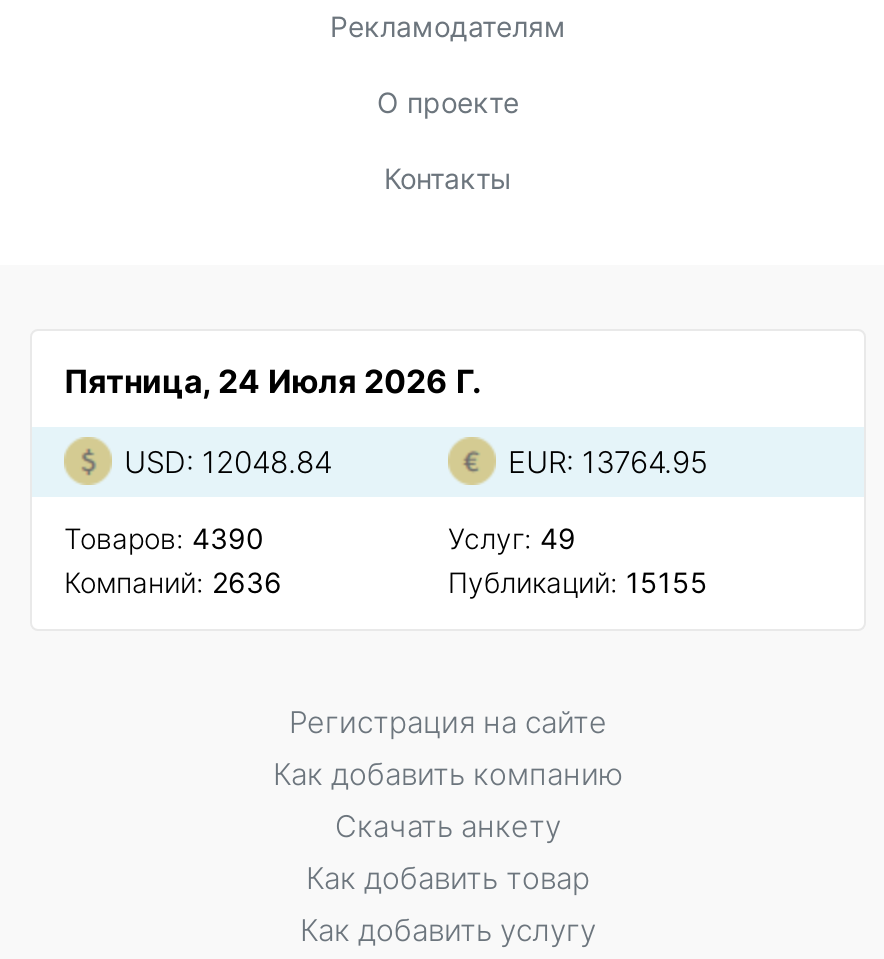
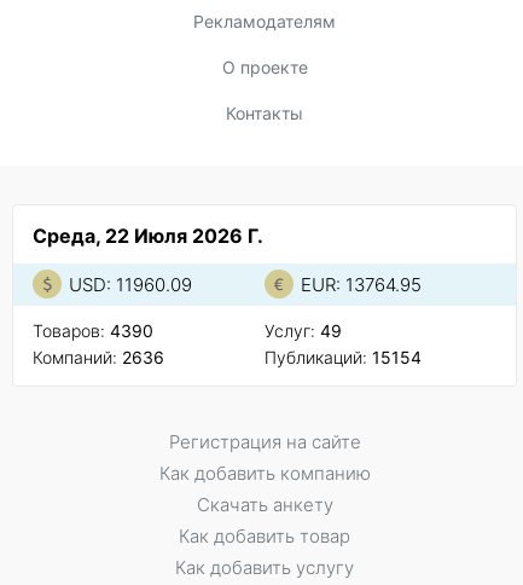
[64,361,482,401] Пятница, 24 Июля 2026 Г. -> [33,224,263,248] Среда, 22 Июля 2026 Г.
[124,443,332,481] USD: 12048.84 -> [69,273,192,296] USD: 11960.09
[448,565,708,599] Публикаций: 15155 -> [265,347,422,368] Публикаций: 15154

